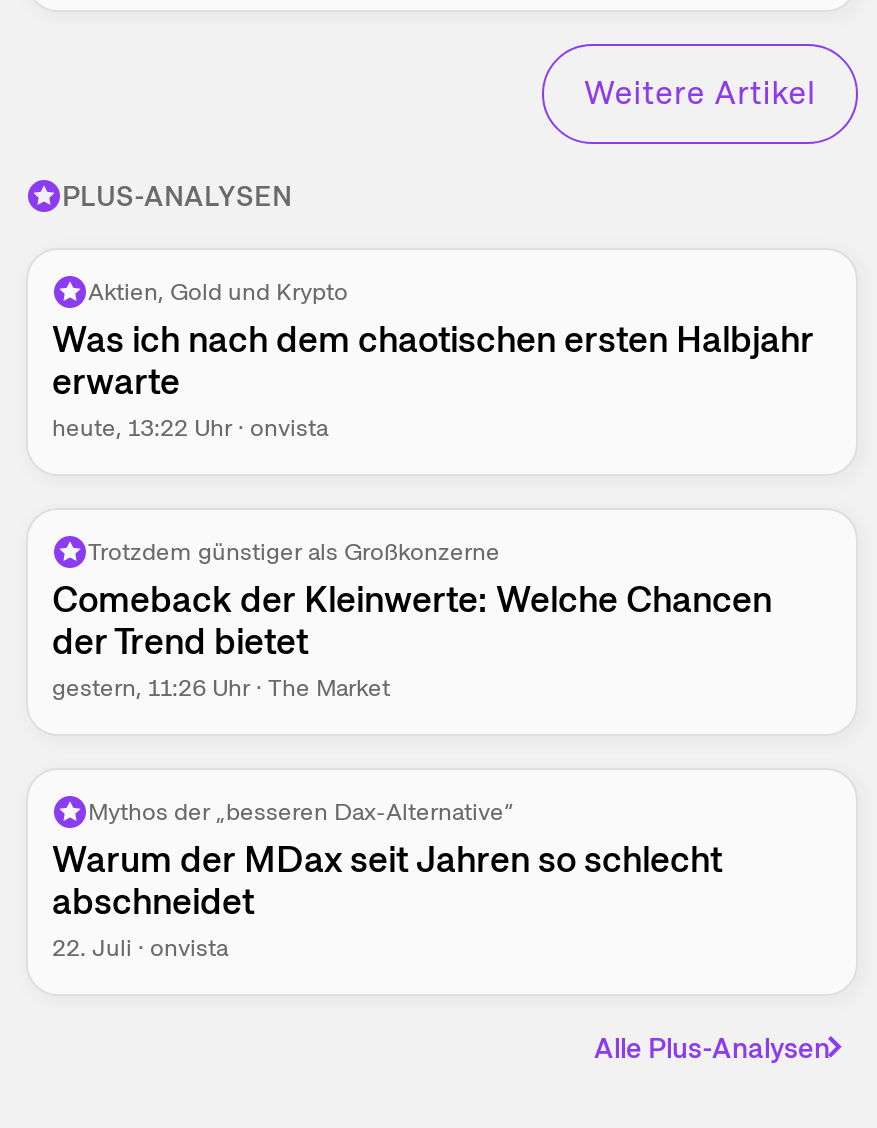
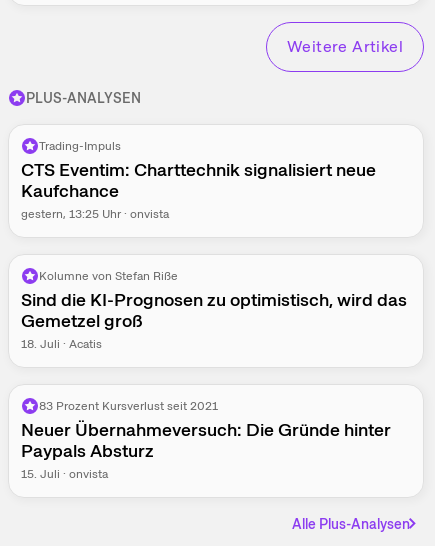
[52,276,814,444] Aktien, Gold und Krypto | Was ich nach dem chaotischen ersten Halbjahr | erwarte | heute, 13:22 Uhr · onvista -> [21,138,376,222] Trading-Impuls | CTS Eventim: Charttechnik signalisiert neue | Kaufchance | gestern, 13:25 Uhr · onvista
[52,536,772,704] Trotzdem günstiger als Großkonzerne | Comeback der Kleinwerte: Welche Chancen | der Trend bietet | gestern, 11:26 Uhr · The Market -> [21,268,407,352] Kolumne von Stefan Riße | Sind die KI-Prognosen zu optimistisch, wird das | Gemetzel groß | 18. Juli · Acatis
[52,796,722,964] Mythos der „besseren Dax-Alternative“ | Warum der MDax seit Jahren so schlecht | abschneidet | 22. Juli · onvista -> [21,398,391,482] 83 Prozent Kursverlust seit 2021 | Neuer Übernahmeversuch: Die Gründe hinter | Paypals Absturz | 15. Juli · onvista

